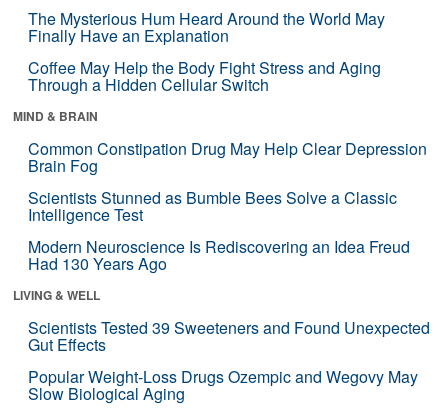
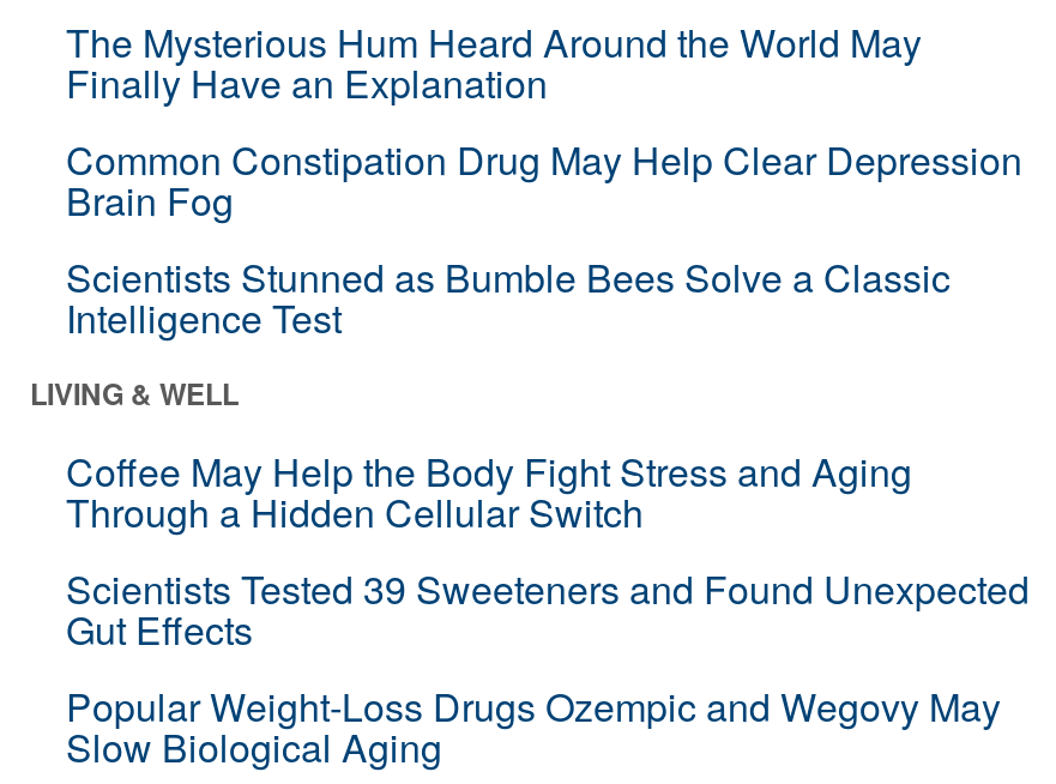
moved [28,56,381,96] -> [66,443,912,539]: Coffee May Help the Body Fight Stress and Aging | Through a Hidden Cellular Switch
[13,107,98,125] MIND & BRAIN -> none
[28,235,410,275] Modern Neuroscience Is Rediscovering an Idea Freud | Had 130 Years Ago -> none
moved [13,286,100,304] -> [30,371,239,414]: LIVING & WELL

